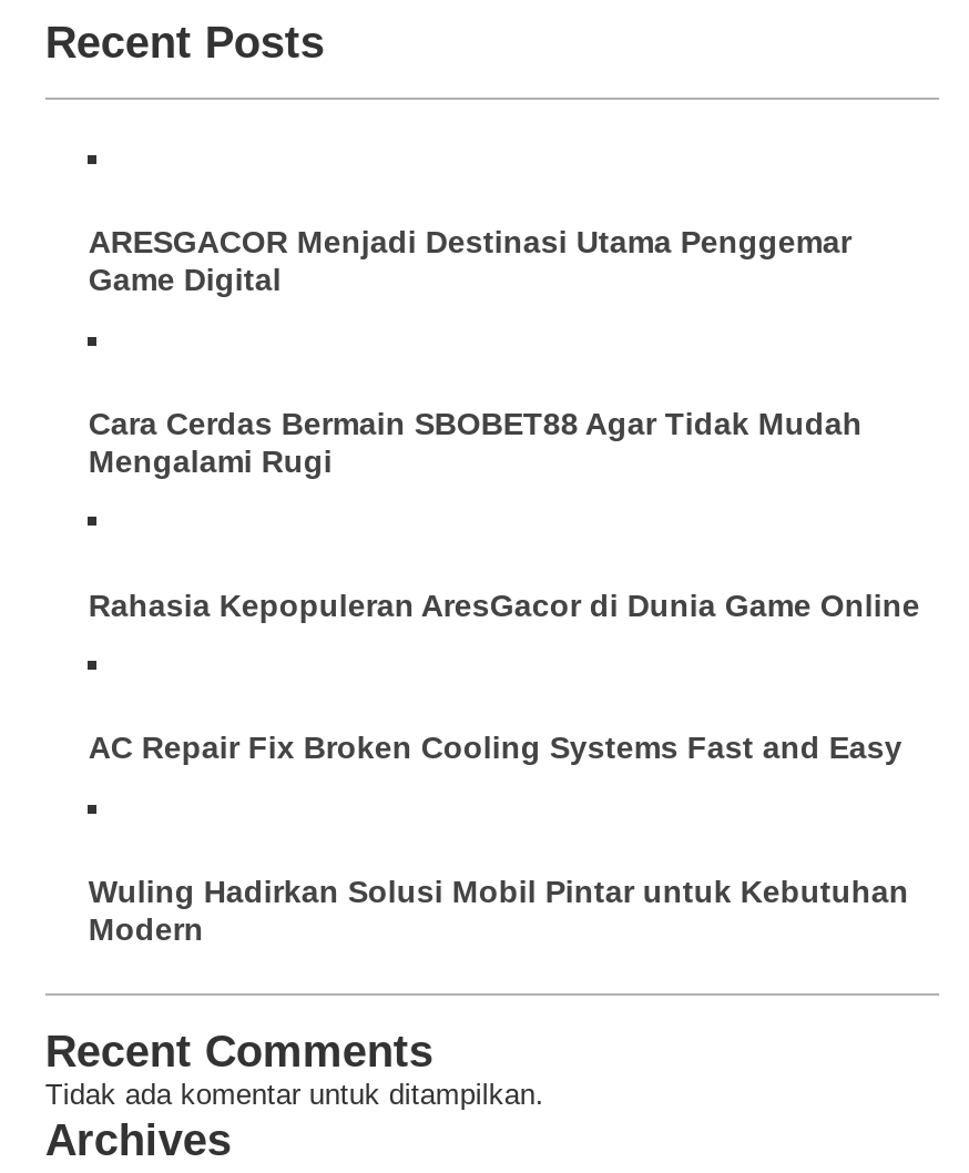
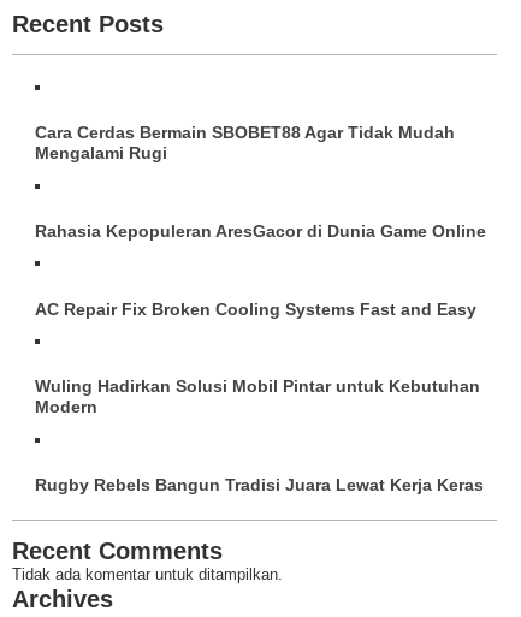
[88,225,851,298] ARESGACOR Menjadi Destinasi Utama Penggemar | Game Digital -> none
moved [88,406,920,946] -> [35,123,487,416]: Cara Cerdas Bermain SBOBET88 Agar Tidak Mudah | Mengalami Rugi | Rahasia Kepopuleran AresGacor di Dunia Game Online | AC Repair Fix Broken Cooling Systems Fast and Easy | Wuling Hadirkan Solusi Mobil Pintar untuk Kebutuhan | Modern
none -> [35,475,484,494] Rugby Rebels Bangun Tradisi Juara Lewat Kerja Keras

